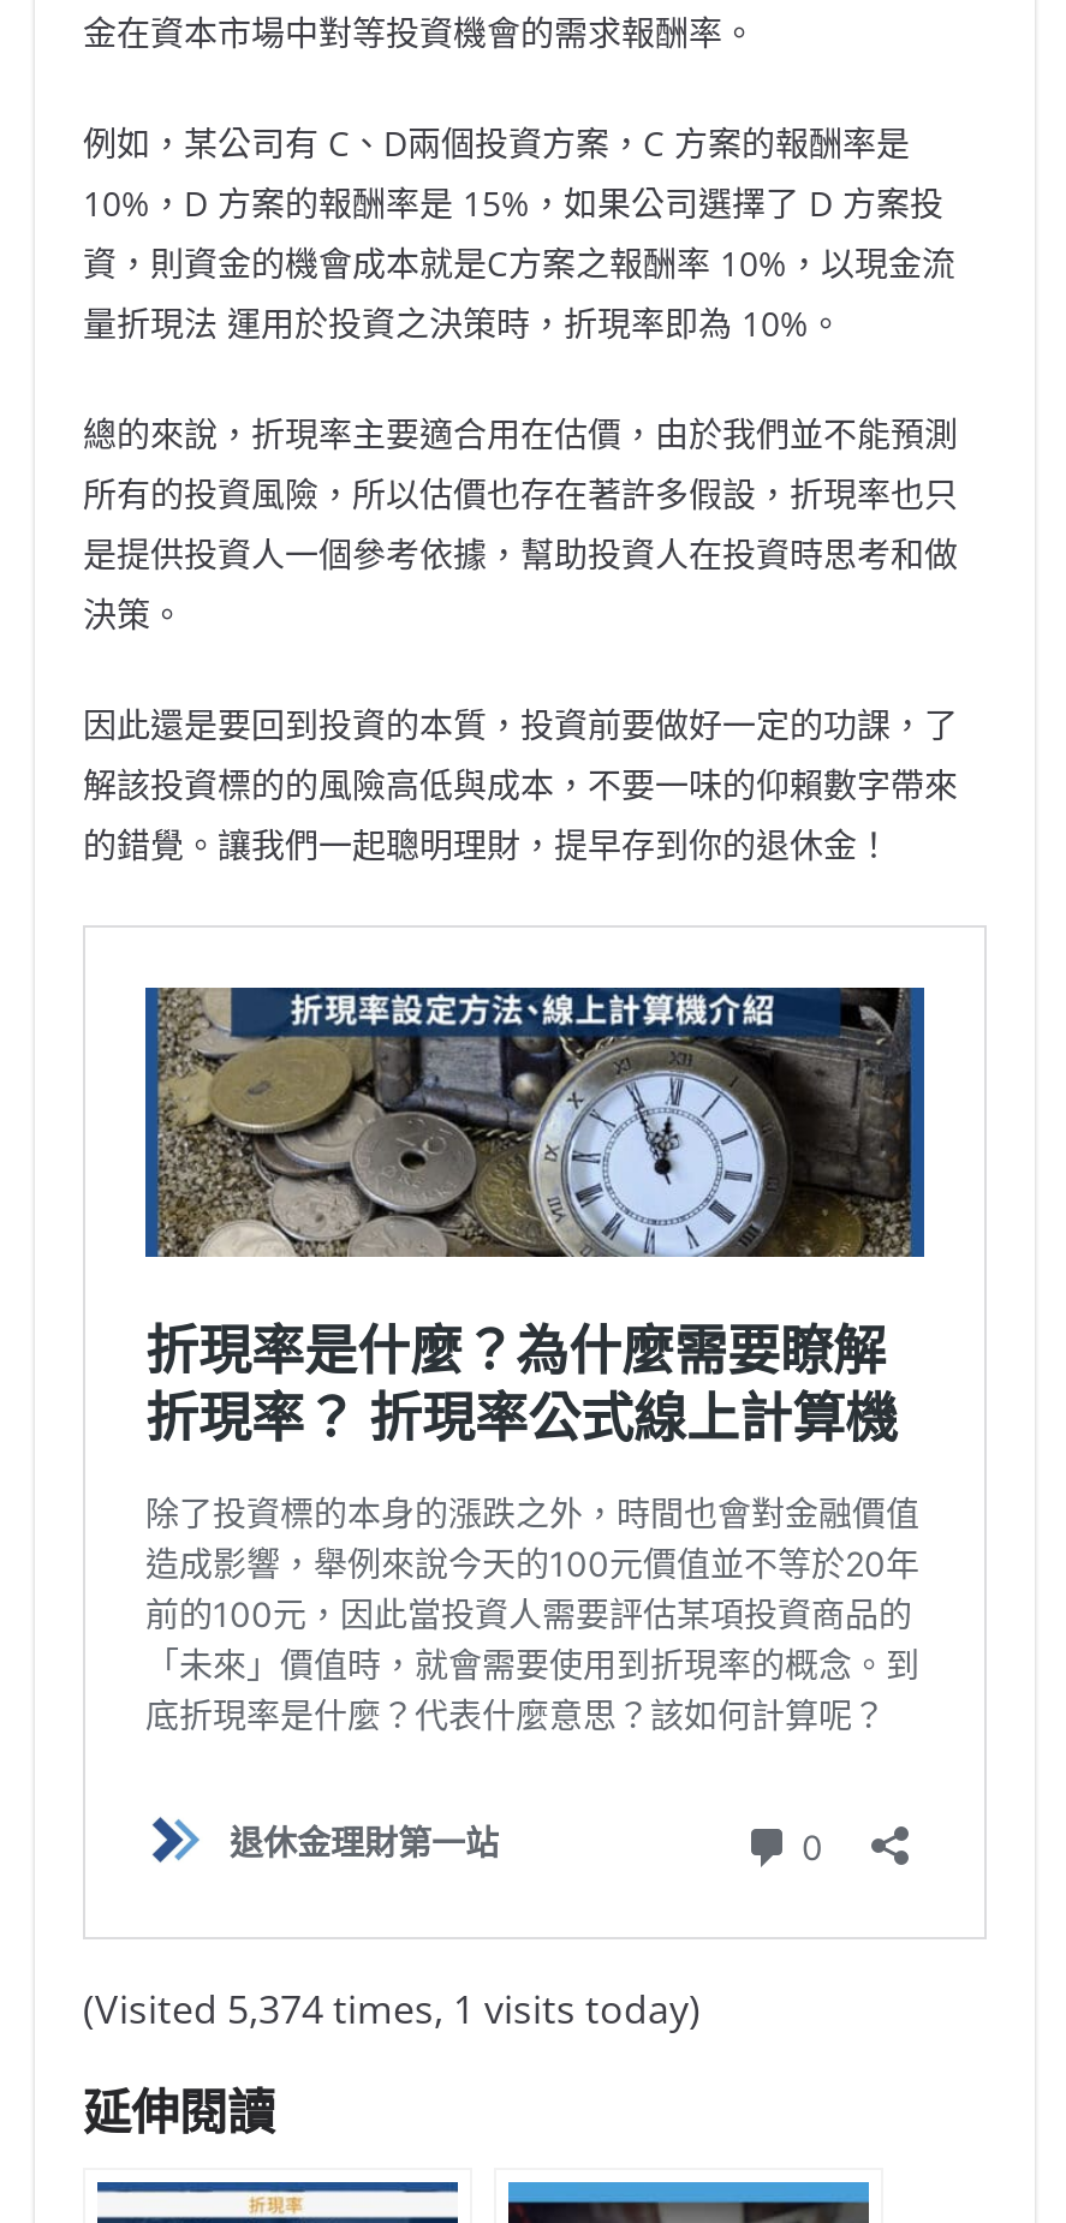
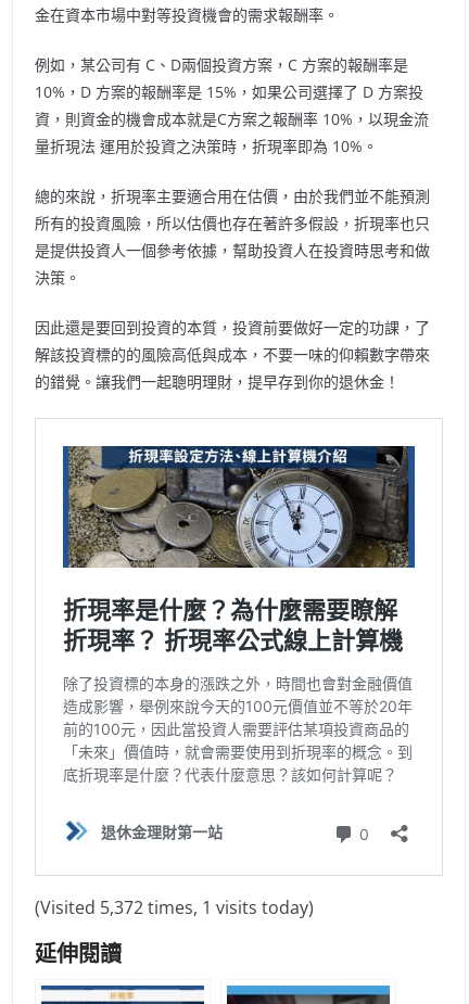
[83,1982,701,2035] (Visited 5,374 times, 1 visits today) -> [35,895,314,919] (Visited 5,372 times, 1 visits today)

